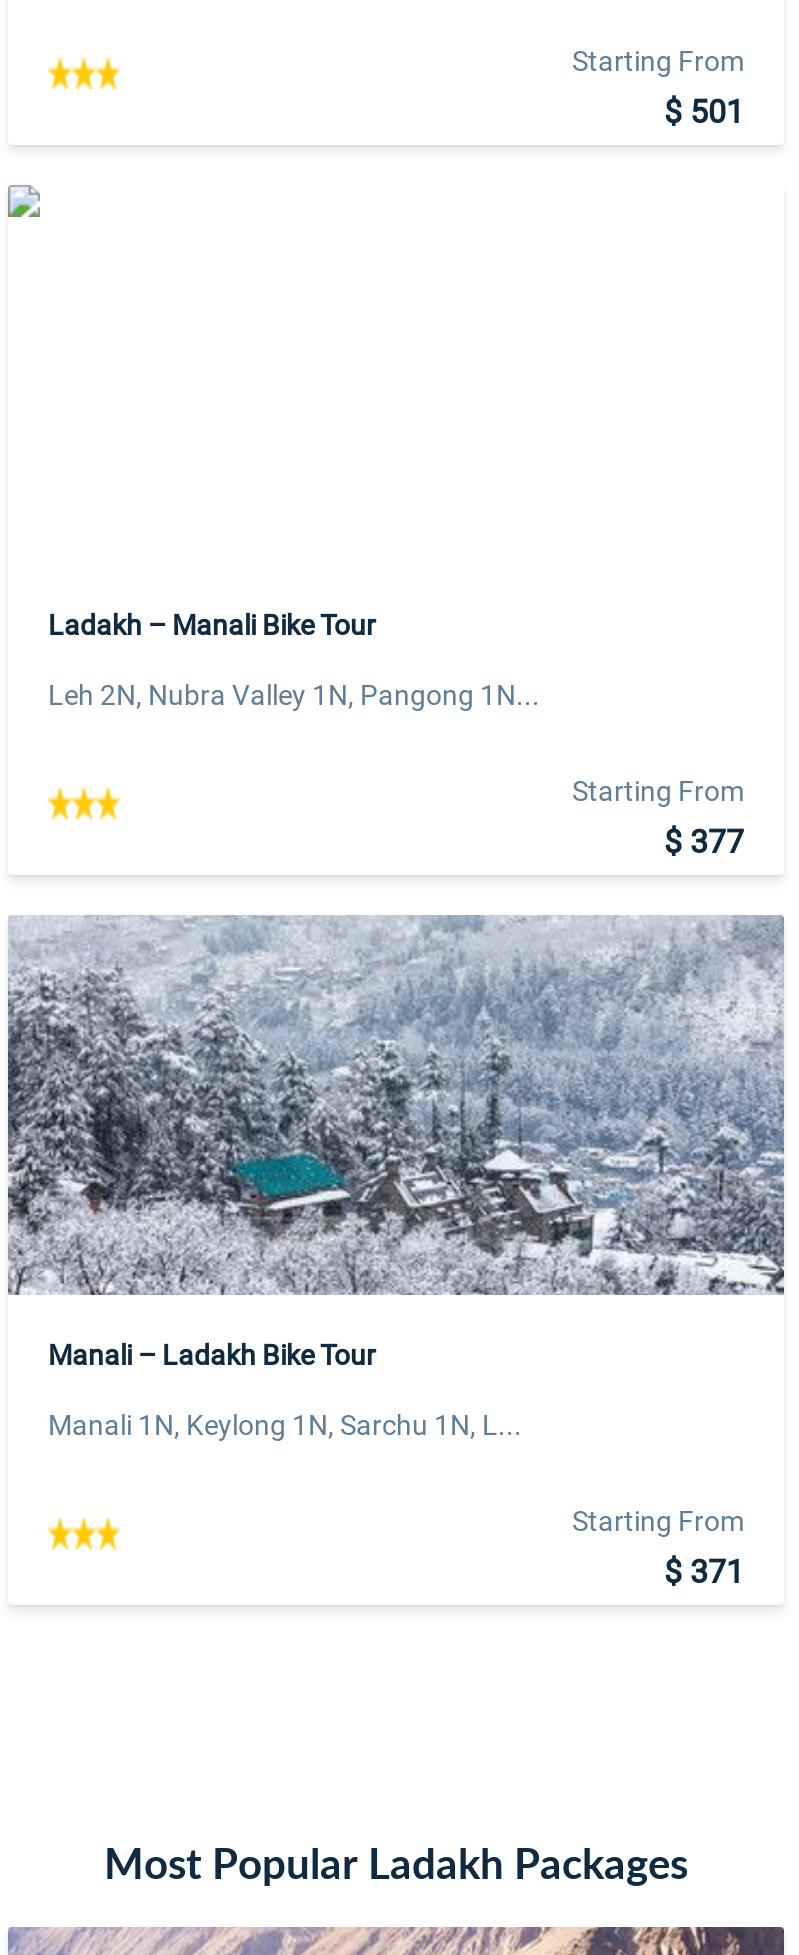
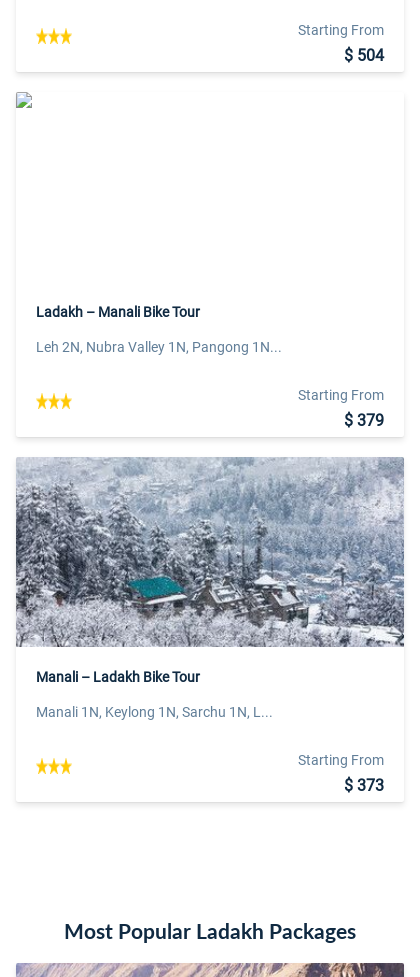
[664,89,744,131] $ 501 -> [344,44,384,65] $ 504
[664,819,744,861] $ 377 -> [344,409,384,430] $ 379
[664,1549,744,1591] $ 371 -> [344,774,384,795] $ 373

